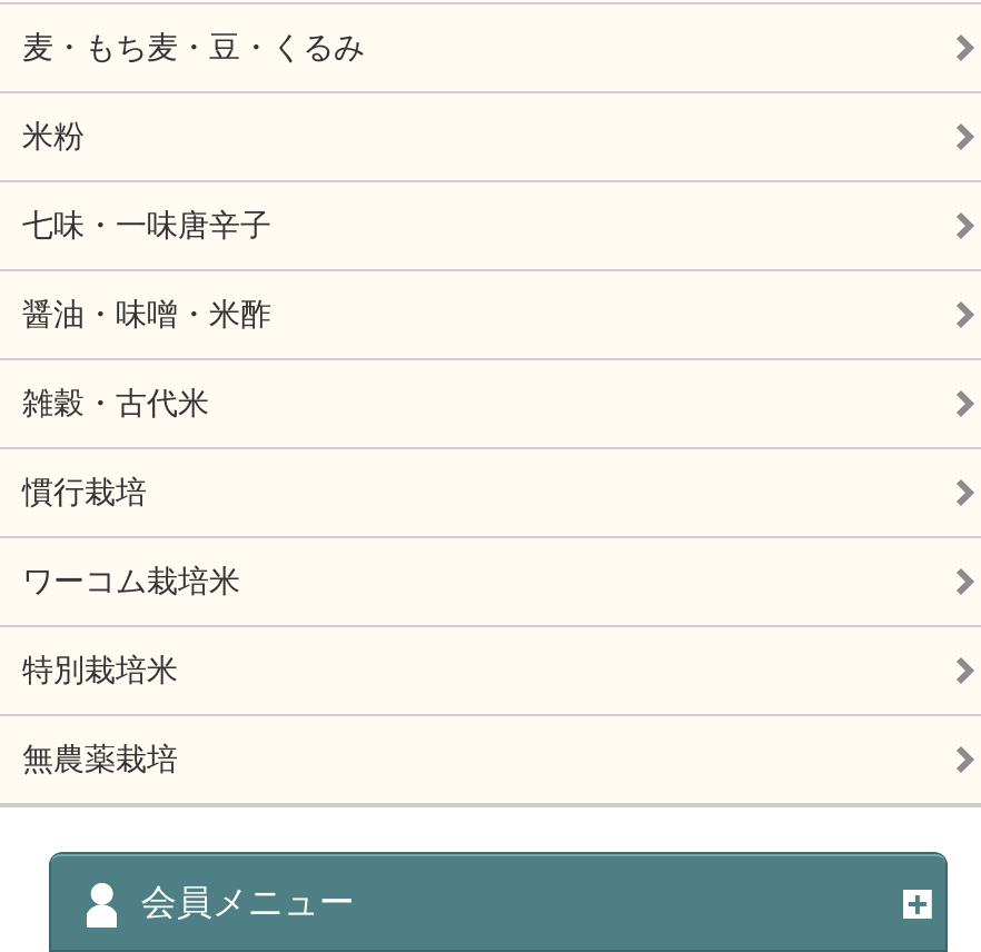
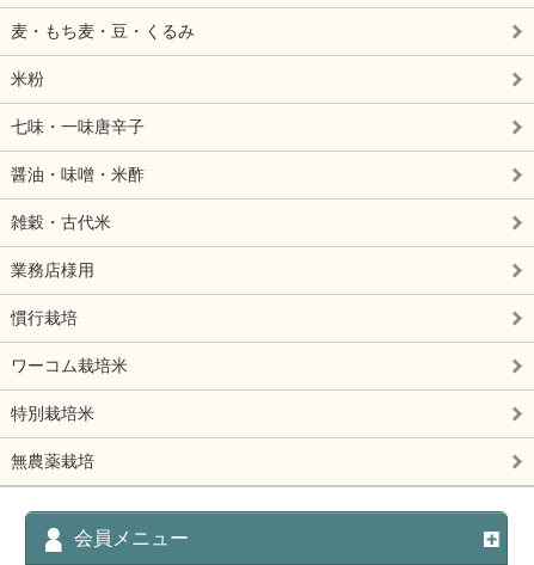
none -> [11,261,94,280] 業務店様用

